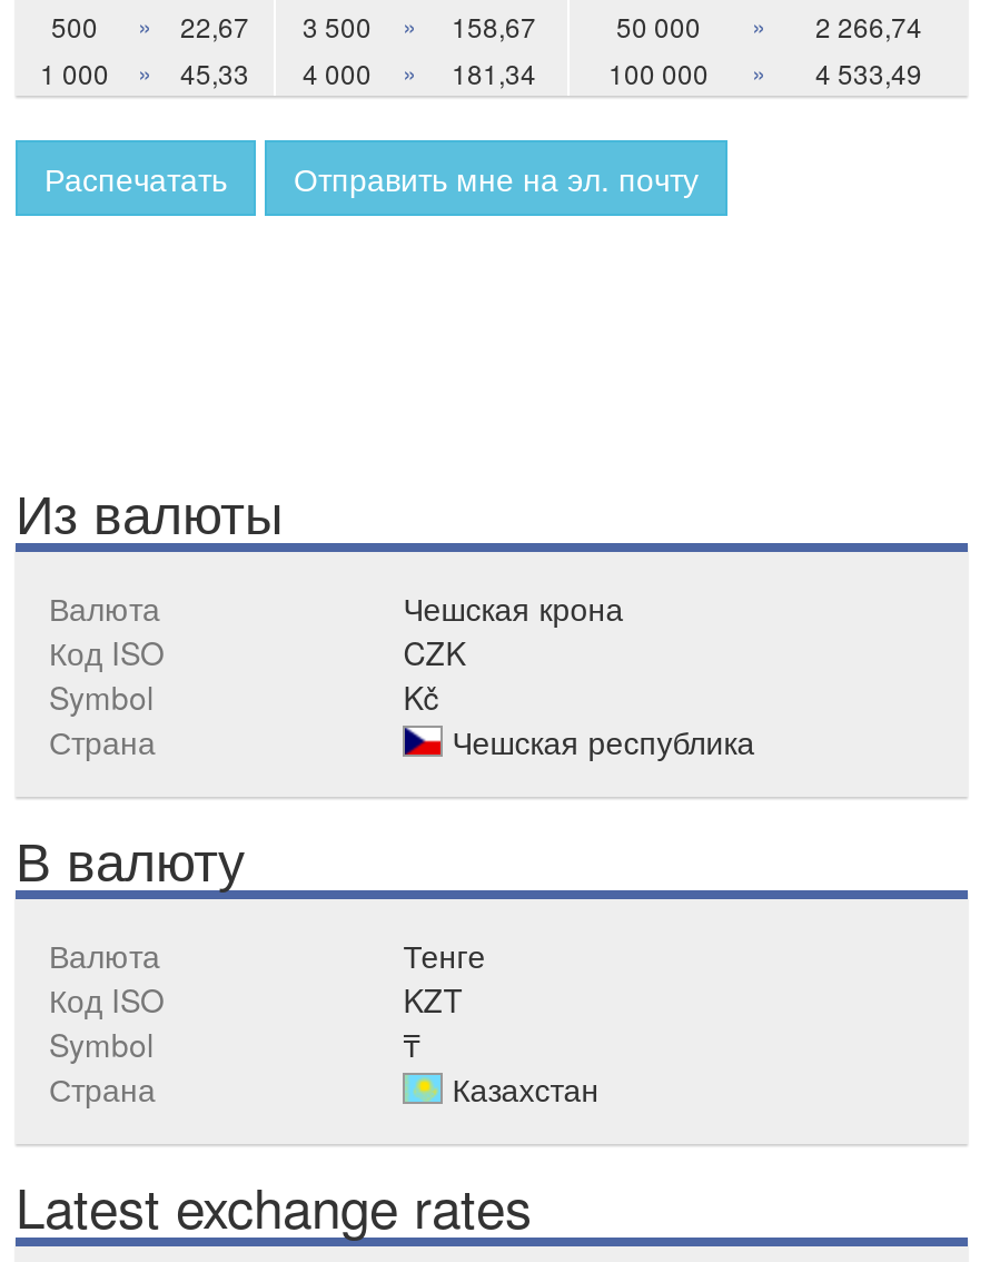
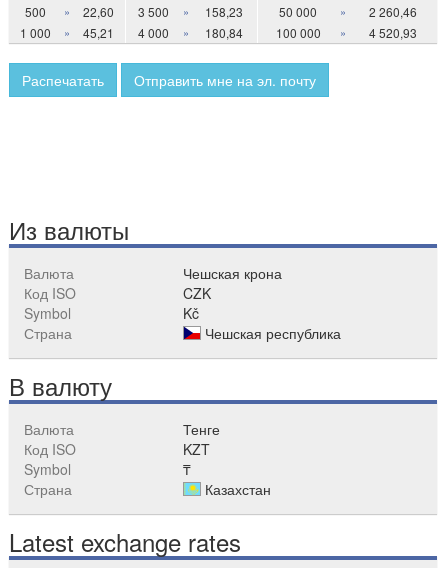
[180,7,249,45] 22,67 -> [83,3,114,20] 22,60
[452,7,536,45] 158,67 -> [205,3,243,20] 158,23
[815,7,922,45] 2 266,74 -> [368,3,416,20] 2 260,46
[180,53,249,91] 45,33 -> [83,24,114,41] 45,21
[452,53,536,91] 181,34 -> [205,24,243,41] 180,84
[815,53,922,91] 4 533,49 -> [368,24,416,41] 4 520,93

